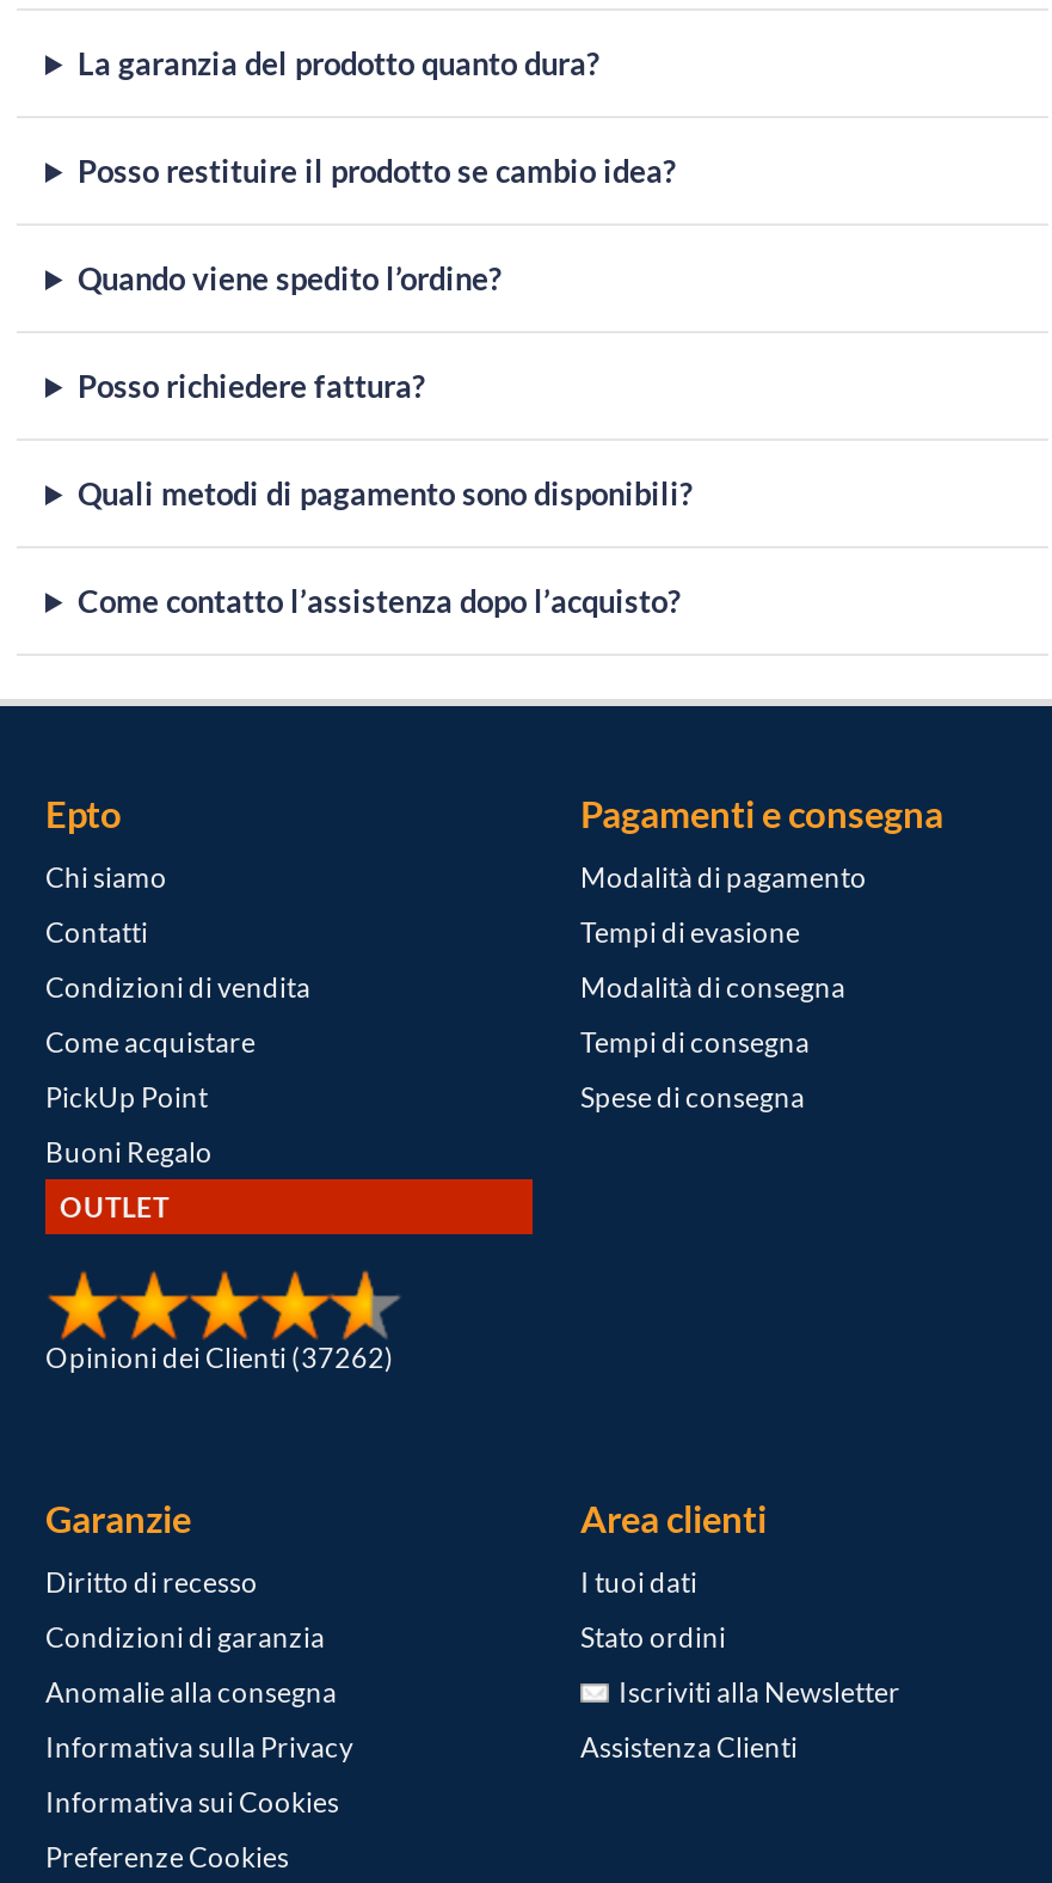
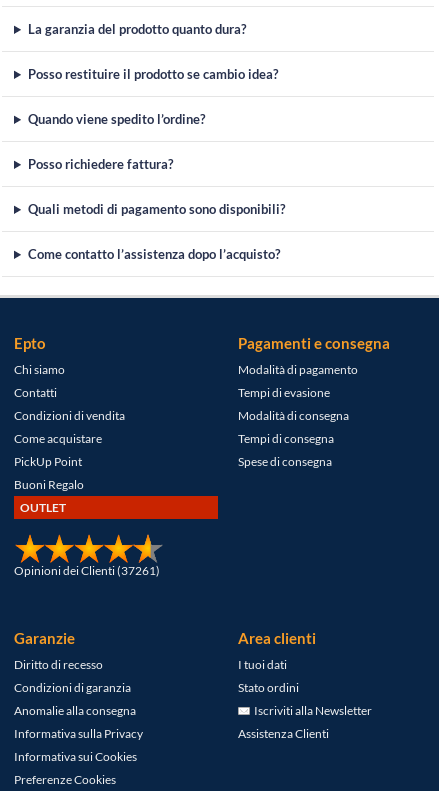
[45,1342,394,1373] Opinioni dei Clienti (37262) -> [14,564,160,577] Opinioni dei Clienti (37261)

